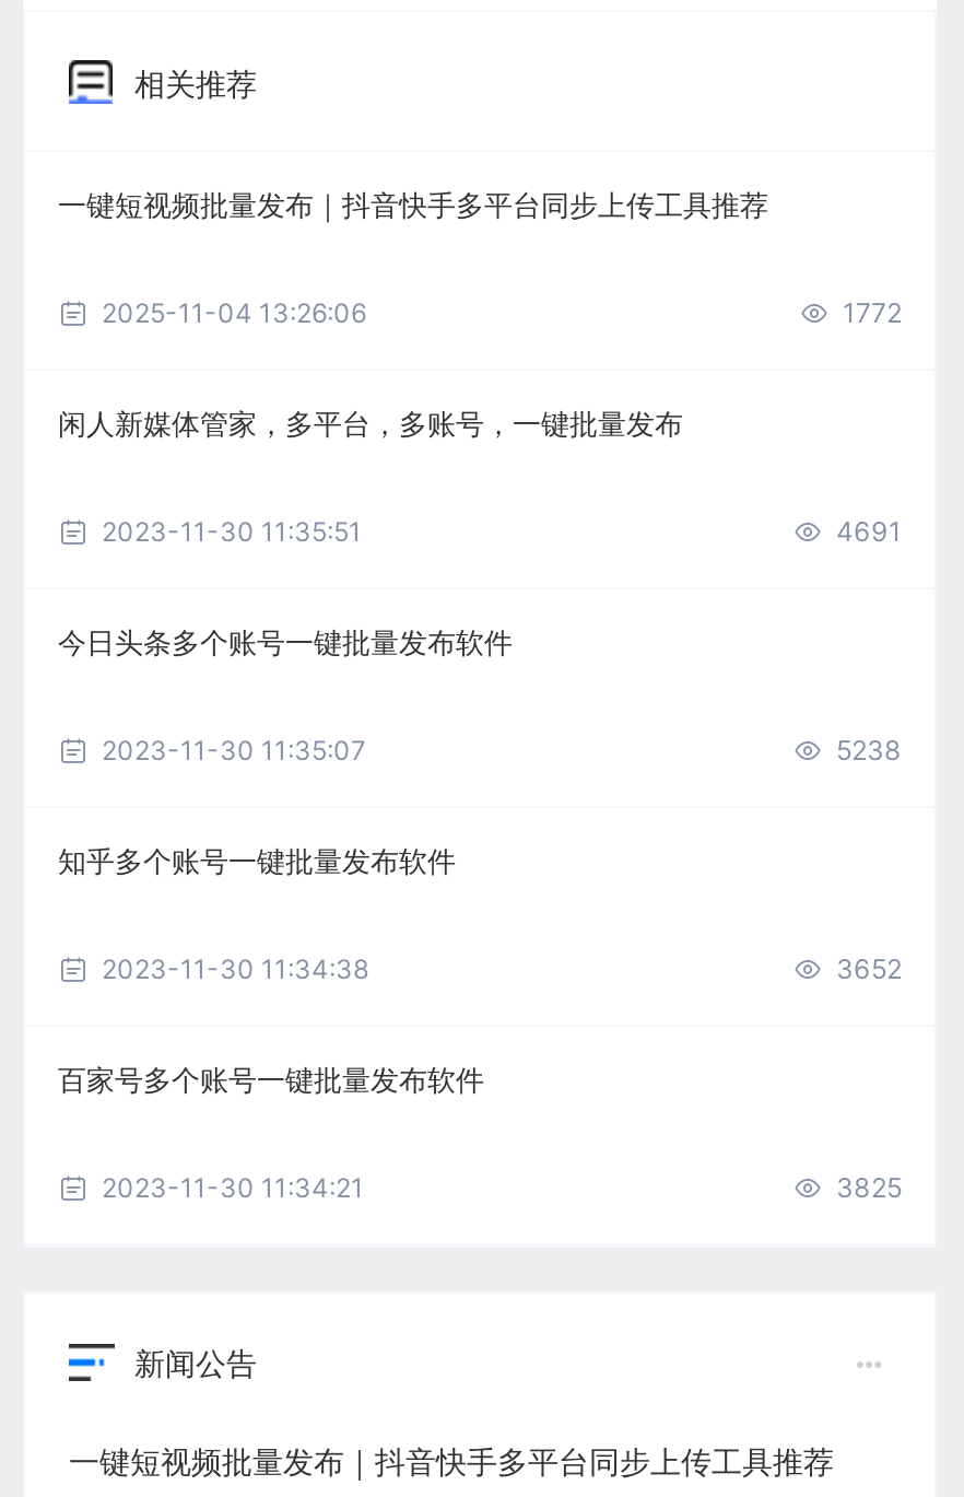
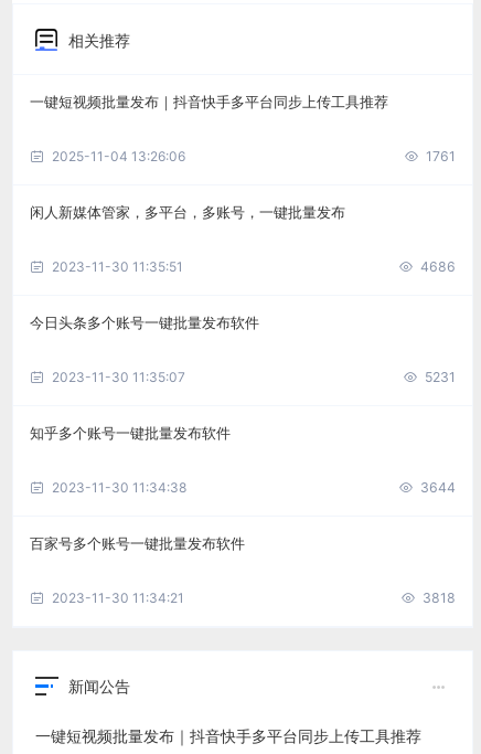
[836,296,902,329] 1772 -> [423,148,456,164] 1761
[830,515,902,548] 4691 -> [417,258,456,275] 4686
[830,734,902,767] 5238 -> [421,369,456,385] 5231
[830,952,902,985] 3652 -> [417,479,456,496] 3644
[830,1171,902,1204] 3825 -> [419,590,456,606] 3818

